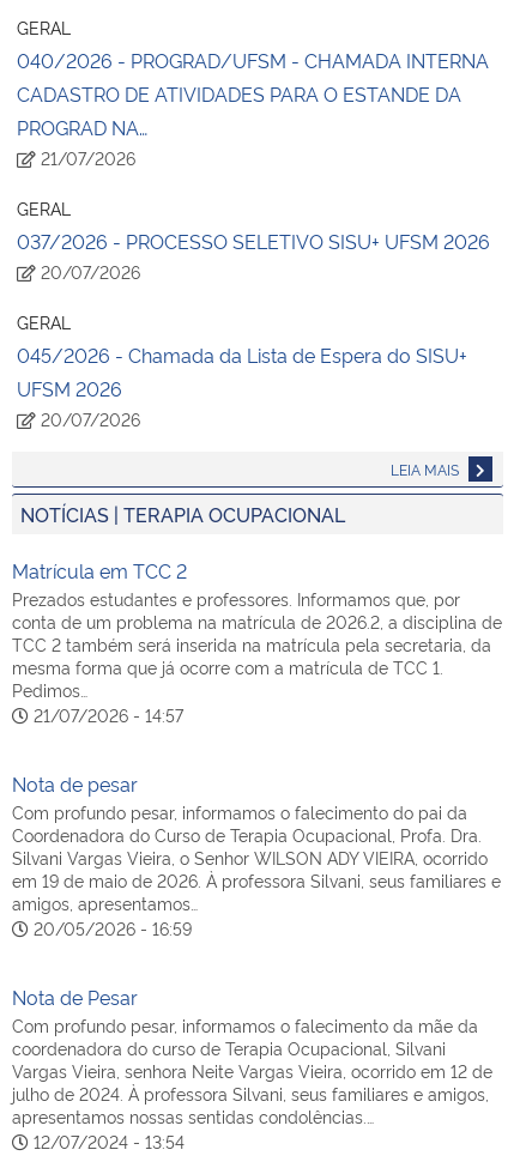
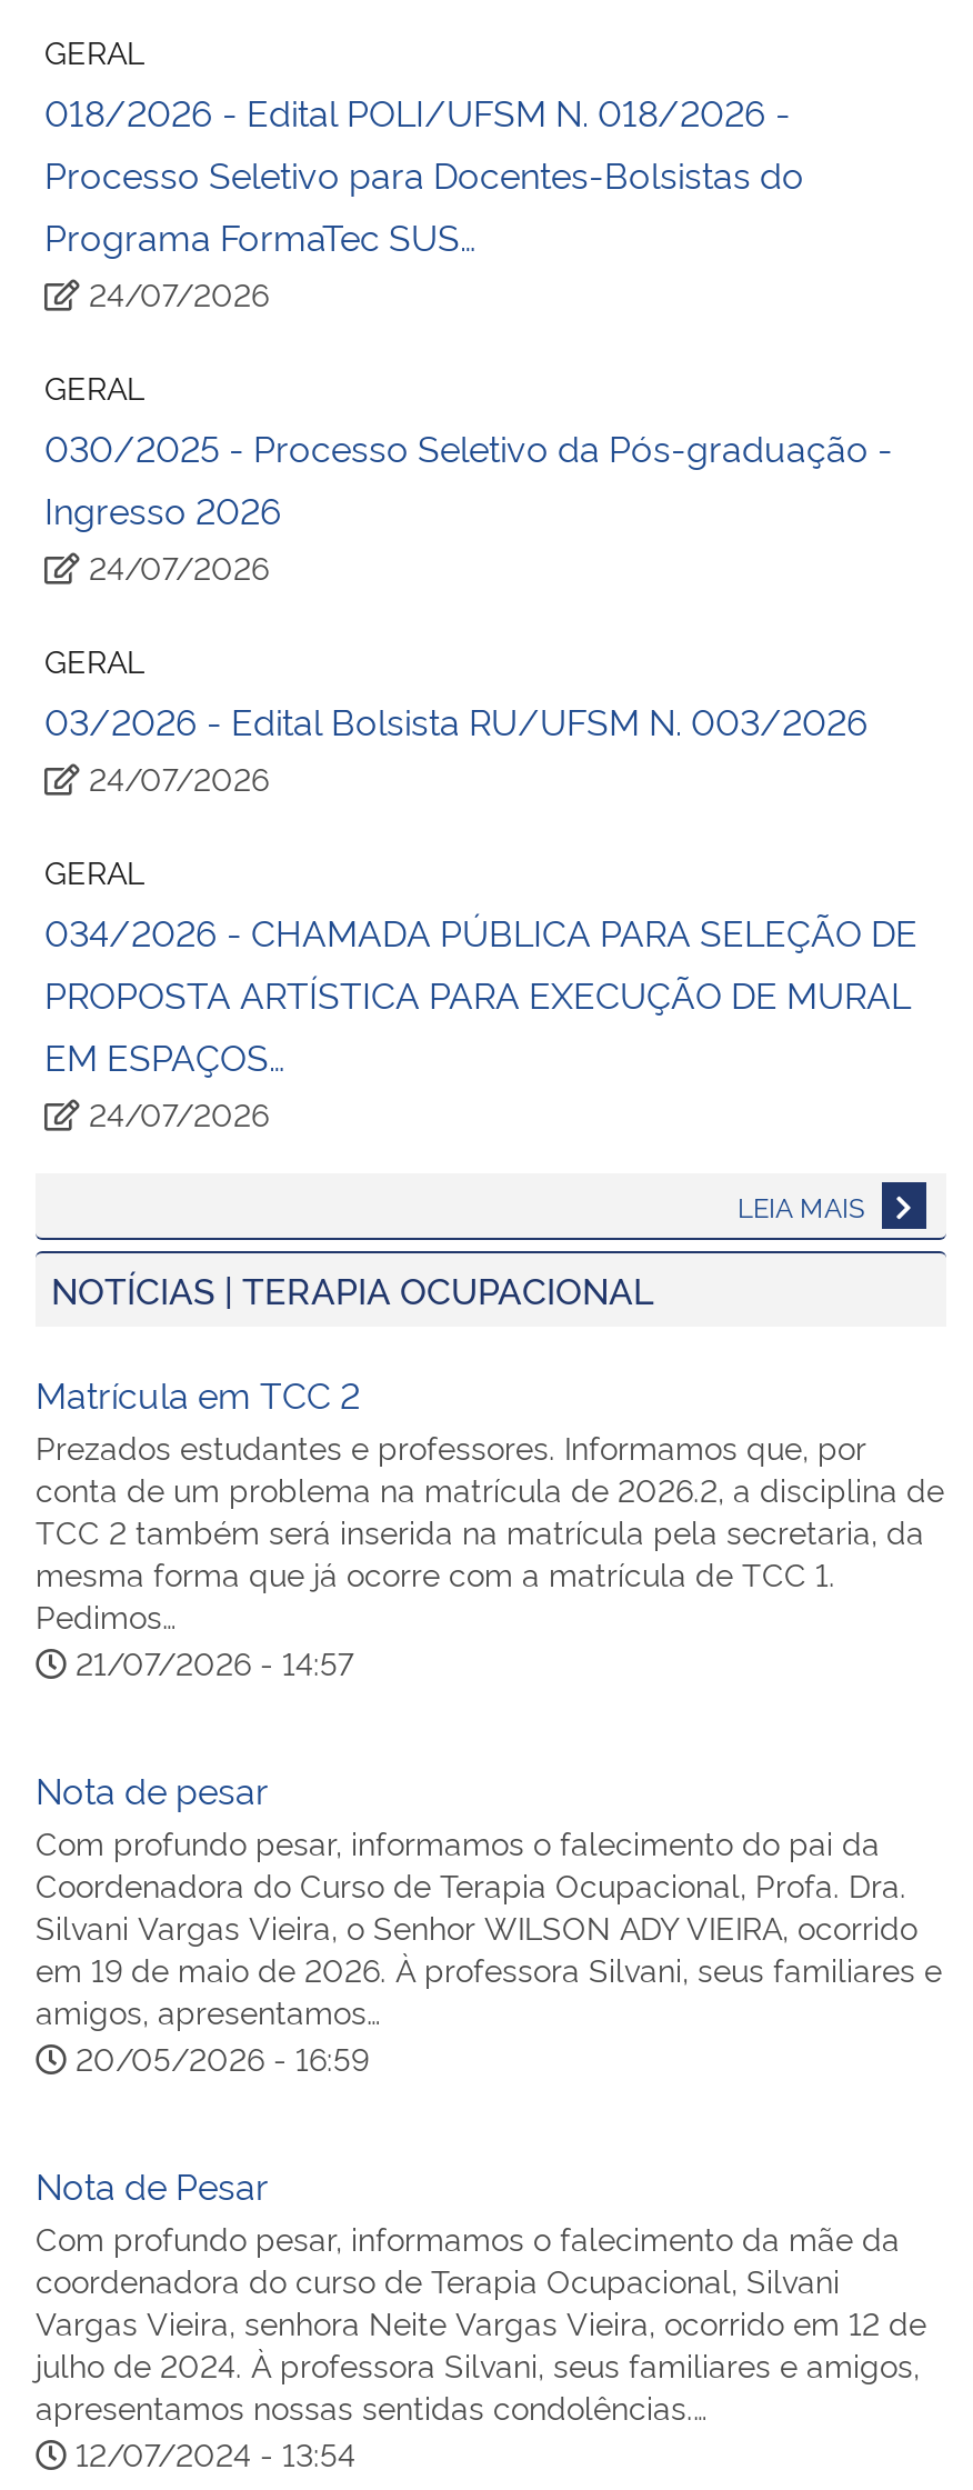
[17,46,489,168] 040/2026 - PROGRAD/UFSM - CHAMADA INTERNA | CADASTRO DE ATIVIDADES PARA O ESTANDE DA | PROGRAD NA… | 21/07/2026 -> [44,86,804,312] 018/2026 - Edital POLI/UFSM N. 018/2026 - | Processo Seletivo para Docentes-Bolsistas do | Programa FormaTec SUS… | 24/07/2026
[17,227,490,282] 037/2026 - PROCESSO SELETIVO SISU+ UFSM 2026 | 20/07/2026 -> [44,421,893,586] 030/2025 - Processo Seletivo da Pós-graduação - | Ingresso 2026 | 24/07/2026
[17,341,467,430] 045/2026 - Chamada da Lista de Espera do SISU+ | UFSM 2026 | 20/07/2026 -> [44,695,917,1132] 03/2026 - Edital Bolsista RU/UFSM N. 003/2026 | 24/07/2026 | GERAL | 034/2026 - CHAMADA PÚBLICA PARA SELEÇÃO DE | PROPOSTA ARTÍSTICA PARA EXECUÇÃO DE MURAL | EM ESPAÇOS… | 24/07/2026

